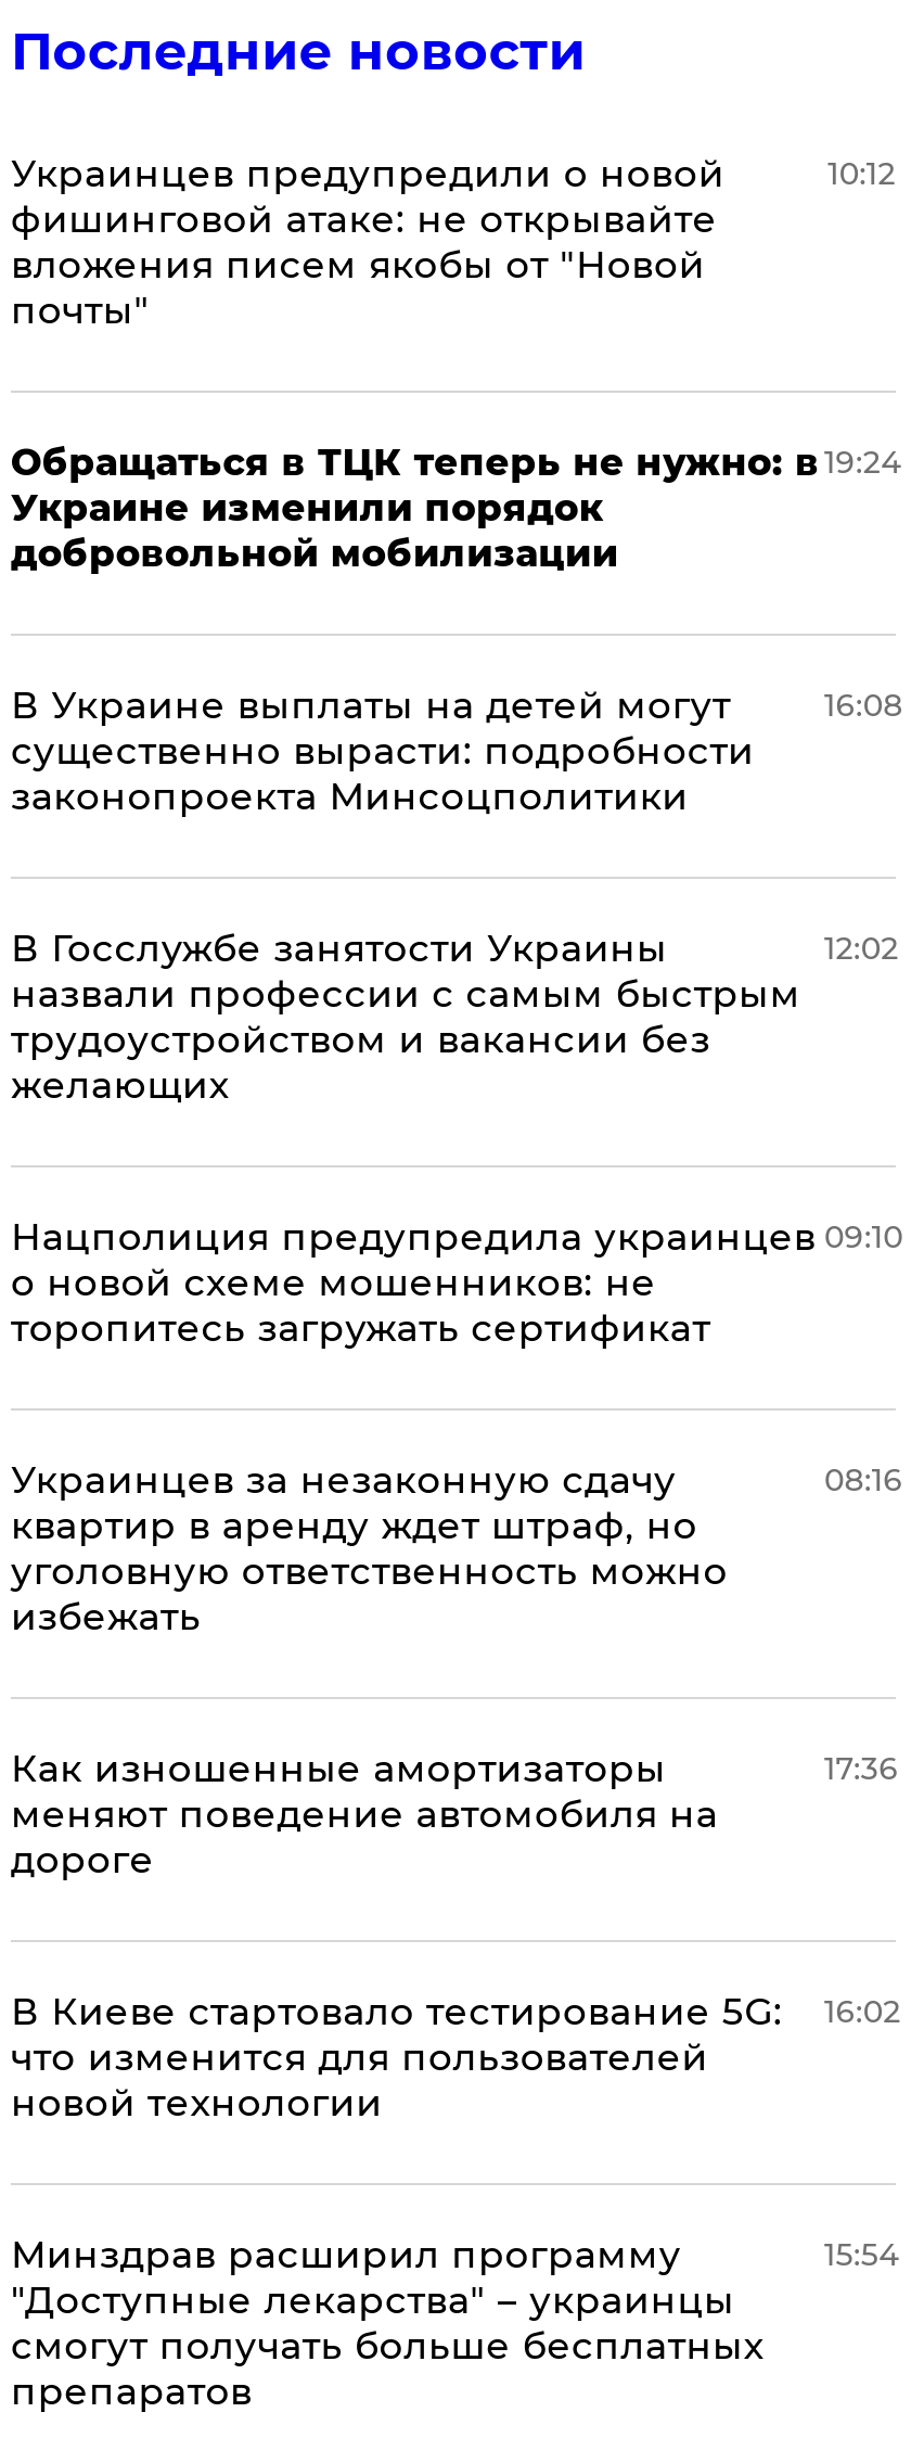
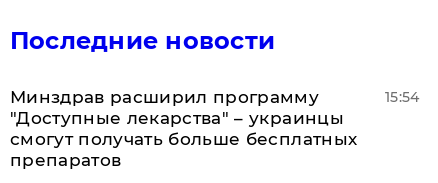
[11,153,725,333] Украинцев предупредили о новой | фишинговой атаке: не открывайте | вложения писем якобы от "Новой | почты" -> none
[828,155,896,194] 10:12 -> none
[11,441,820,576] Обращаться в ТЦК теперь не нужно: в | Украине изменили порядок | добровольной мобилизации -> none
[824,444,901,483] 19:24 -> none
[11,684,755,819] В Украине выплаты на детей могут | существенно вырасти: подробности | законопроекта Минсоцполитики -> none
[824,687,903,726] 16:08 -> none
[11,927,801,1108] В Госслужбе занятости Украины | назвали профессии с самым быстрым | трудоустройством и вакансии без | желающих -> none
[824,930,899,969] 12:02 -> none
[11,1216,816,1351] Нацполиция предупредила украинцев | о новой схеме мошенников: не | торопитесь загружать сертификат -> none
[824,1218,903,1257] 09:10 -> none
[11,1459,728,1639] Украинцев за незаконную сдачу | квартир в аренду ждет штраф, но | уголовную ответственность можно | избежать -> none
[824,1461,903,1500] 08:16 -> none
[11,1748,718,1882] Как изношенные амортизаторы | меняют поведение автомобиля на | дороге -> none
[824,1750,899,1789] 17:36 -> none
[11,1991,783,2125] В Киеве стартовало тестирование 5G: | что изменится для пользователей | новой технологии -> none
[824,1993,901,2032] 16:02 -> none

